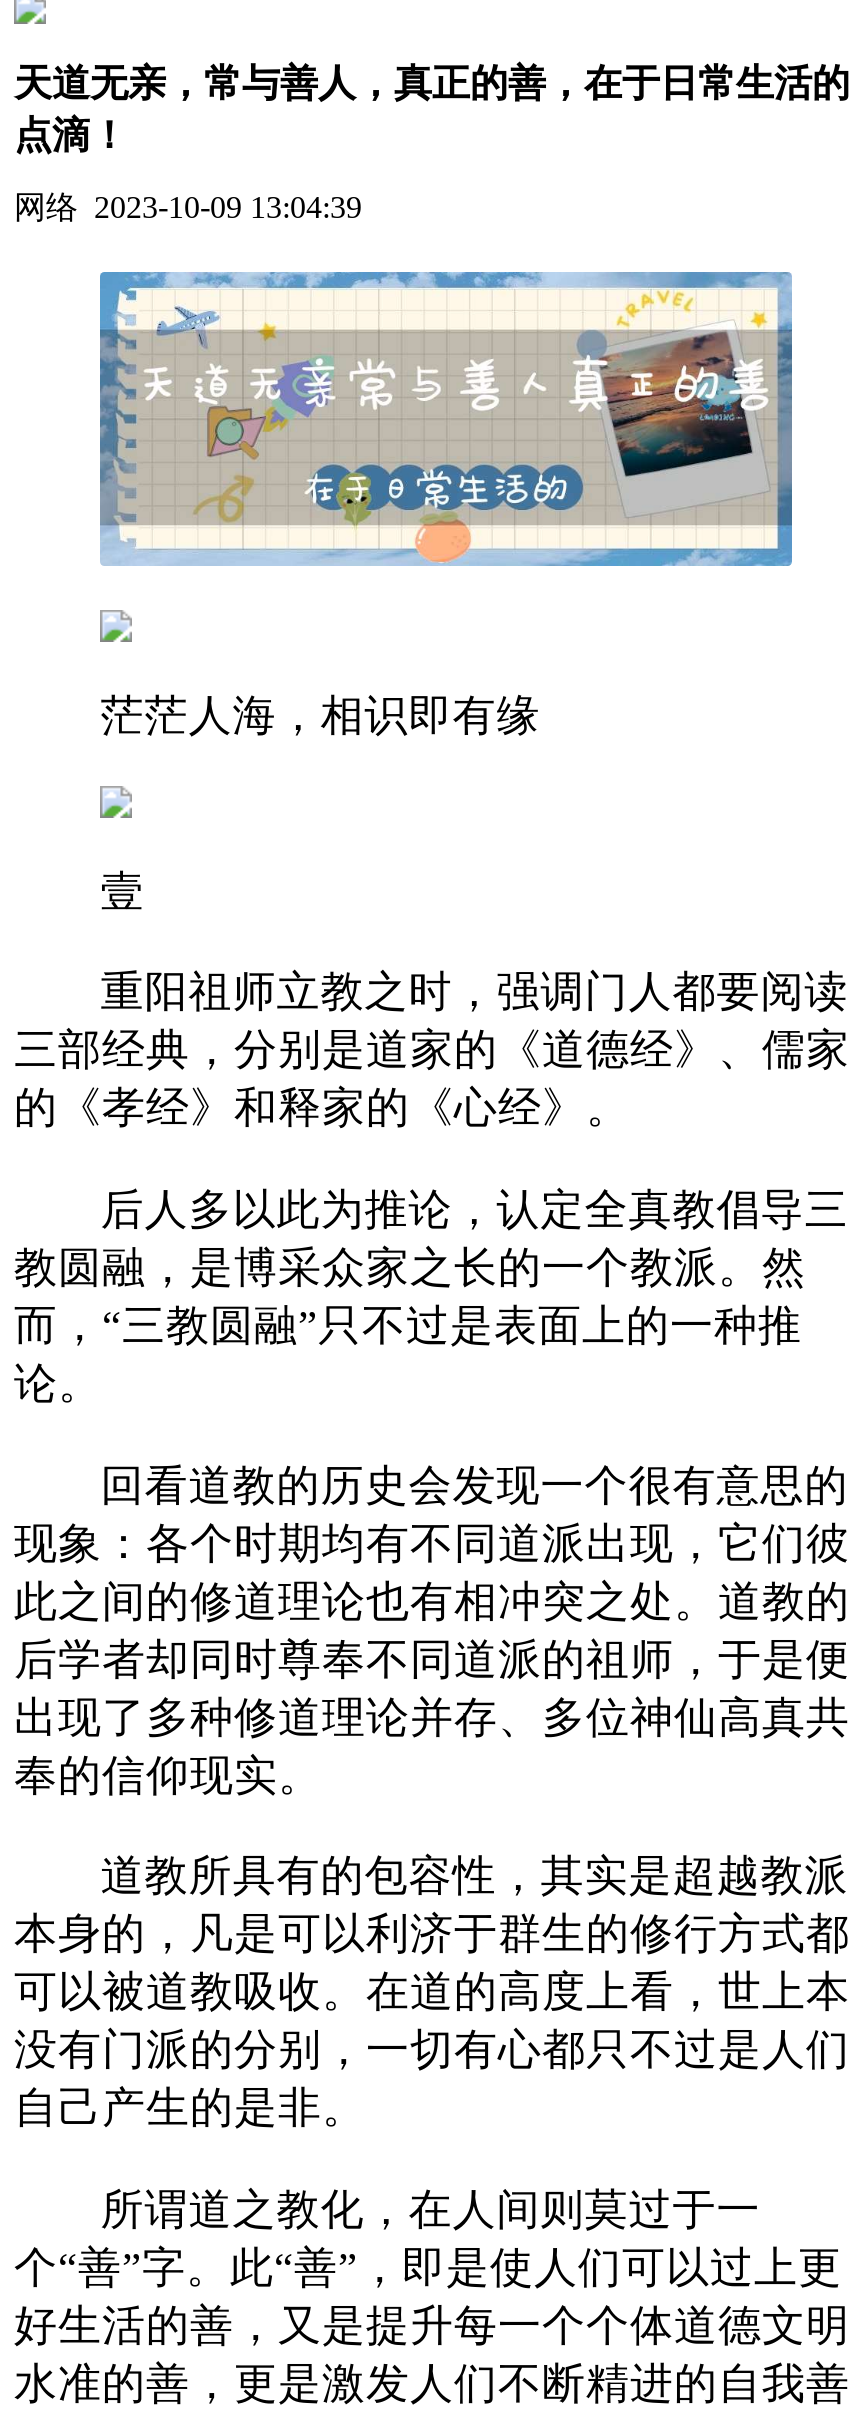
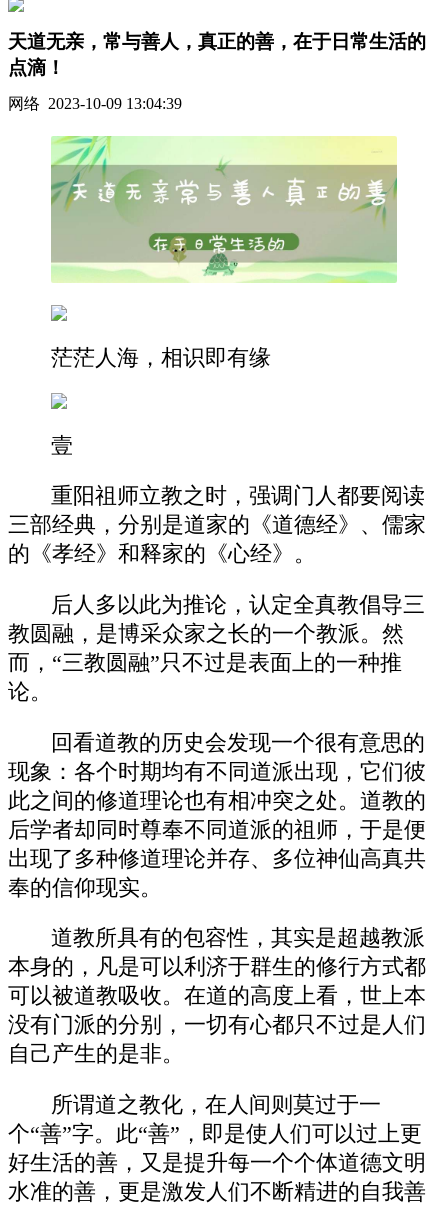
[98,270,794,568] [image] -> [50,135,398,284] [image]

